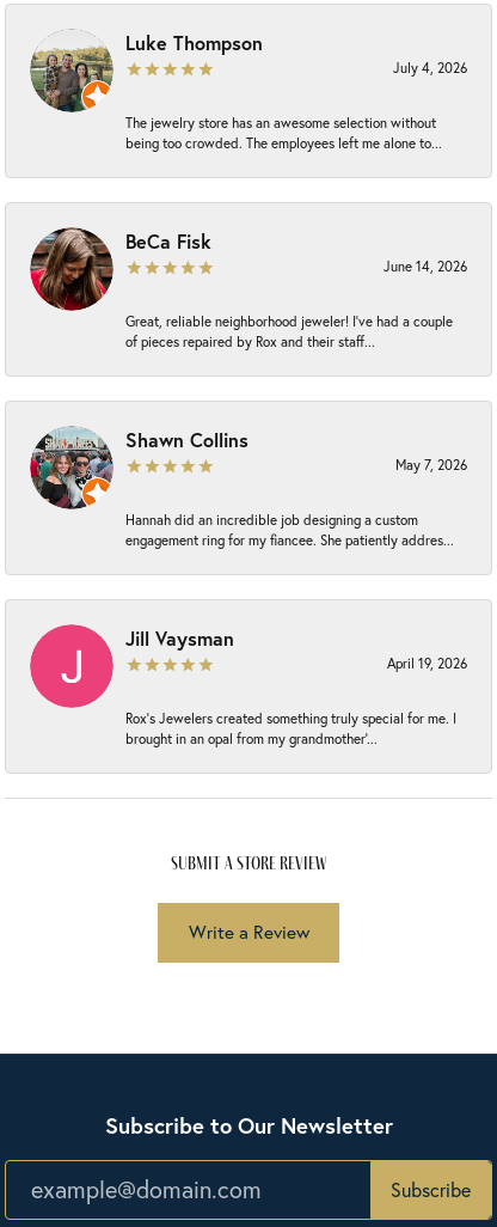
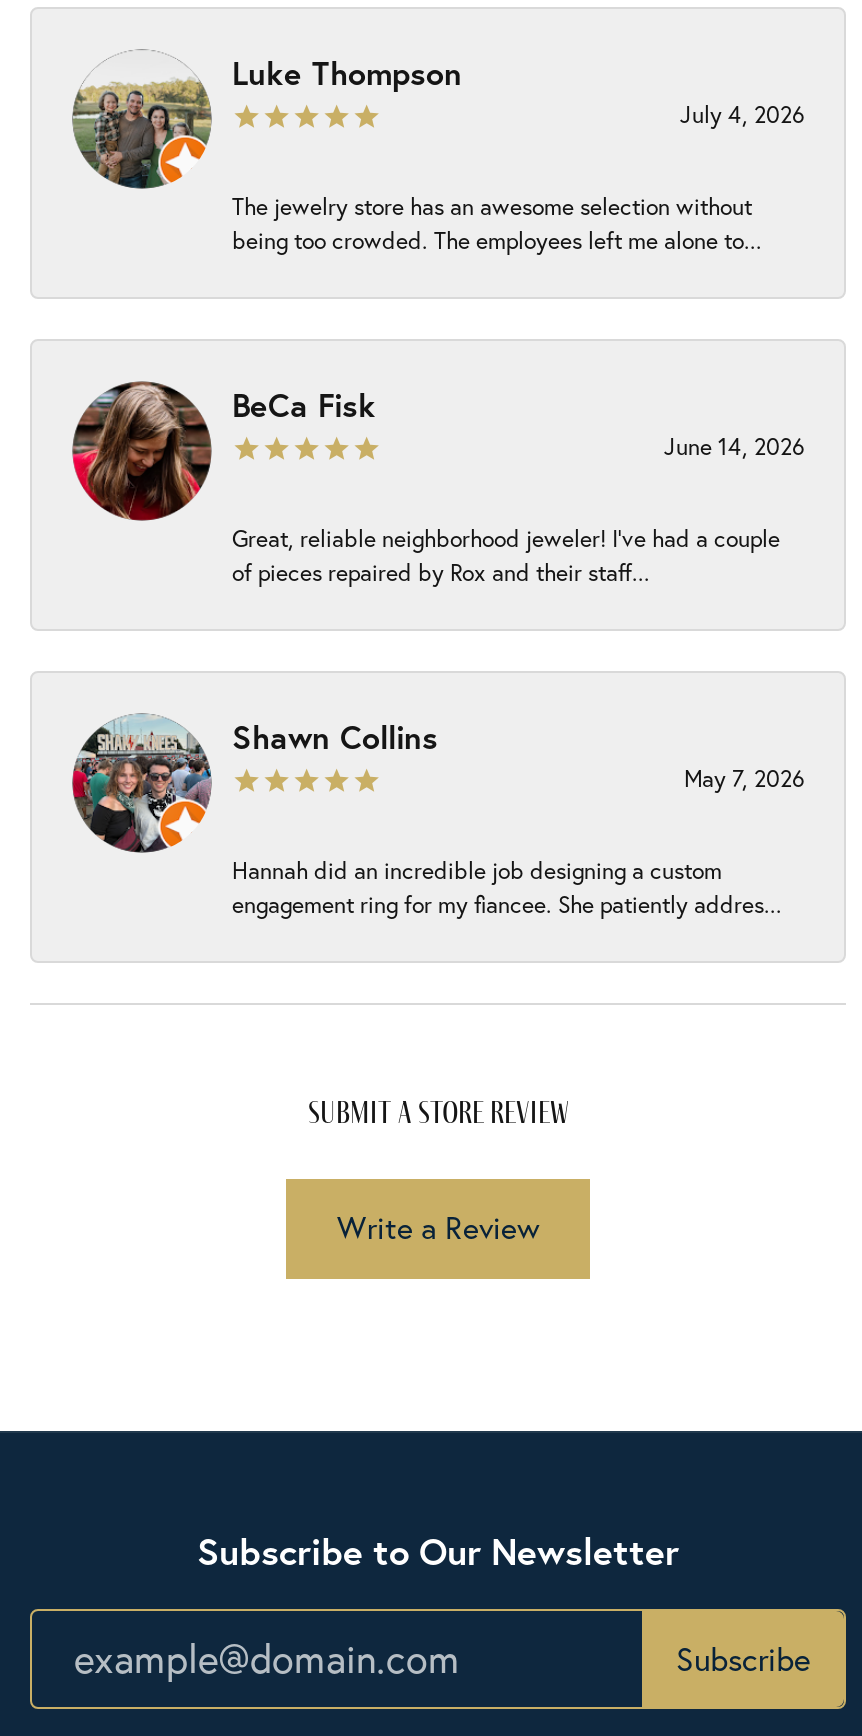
[30,624,467,747] [image] | Jill Vaysman | April 19, 2026 | Rox’s Jewelers created something truly special for me. I | brought in an opal from my grandmother’... -> none

